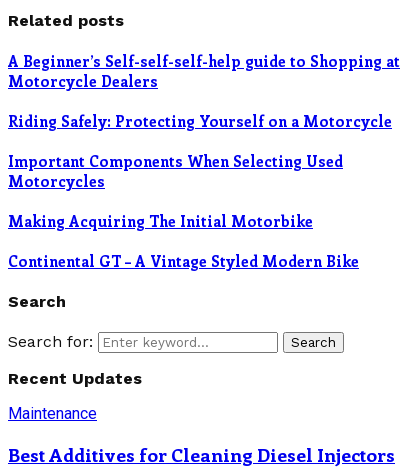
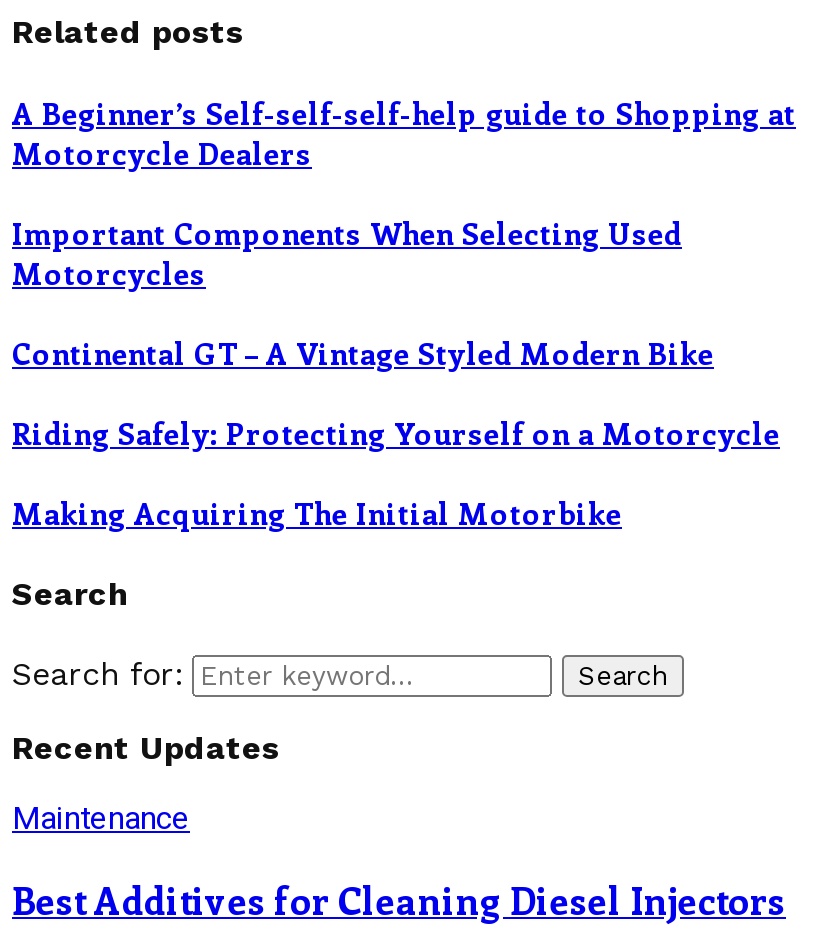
moved [8,111,392,131] -> [12,413,780,453]: Riding Safely: Protecting Yourself on a Motorcycle
moved [8,151,343,191] -> [12,213,682,293]: Important Components When Selecting Used | Motorcycles
moved [8,211,313,231] -> [12,493,622,533]: Making Acquiring The Initial Motorbike
moved [8,251,359,271] -> [12,333,714,373]: Continental GT – A Vintage Styled Modern Bike

